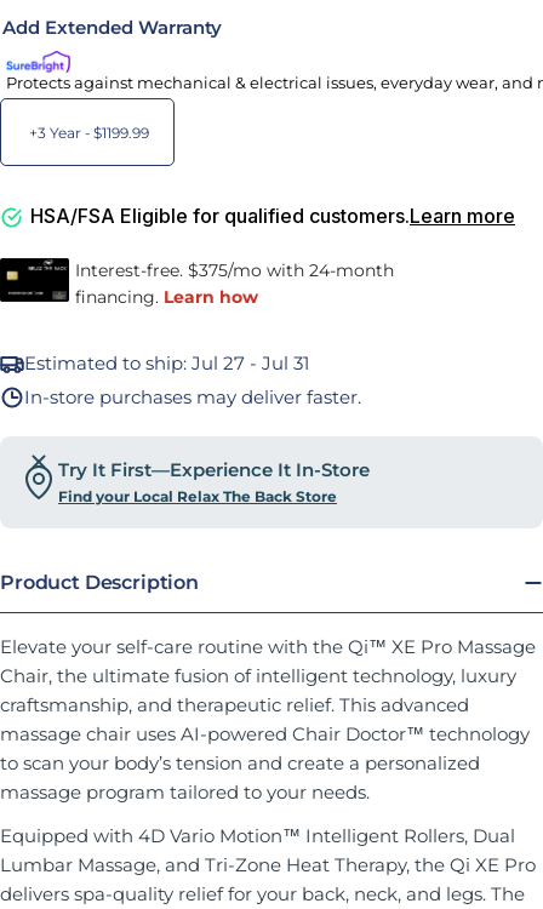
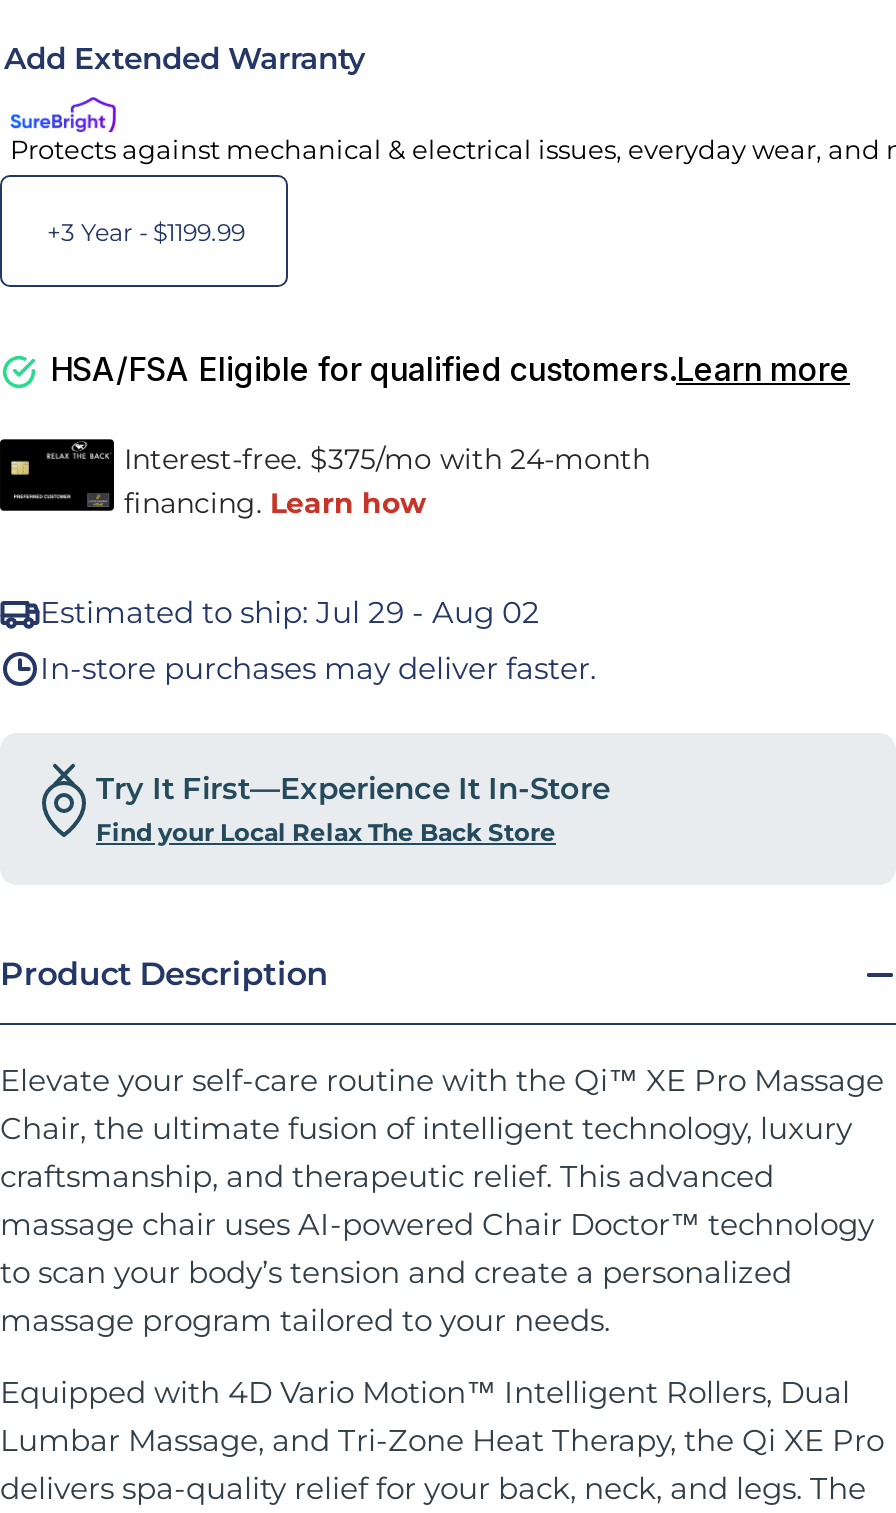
[24,351,309,375] Estimated to ship: Jul 27 - Jul 31 -> [40,593,540,631] Estimated to ship: Jul 29 - Aug 02

